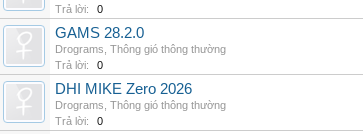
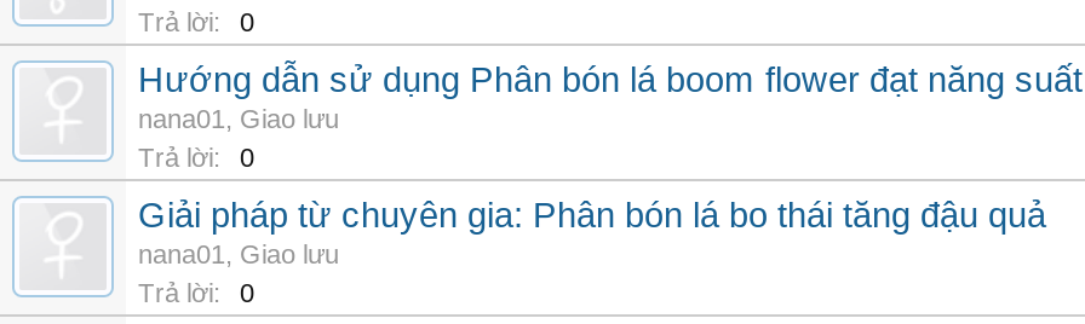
[55,25,226,55] GAMS 28.2.0 | Drograms, Thông gió thông thường -> [138,60,1083,133] Hướng dẫn sử dụng Phân bón lá boom flower đạt năng suất | nana01, Giao lưu
[55,81,226,111] DHI MIKE Zero 2026 | Drograms, Thông gió thông thường -> [138,196,1046,268] Giải pháp từ chuyên gia: Phân bón lá bo thái tăng đậu quả | nana01, Giao lưu

